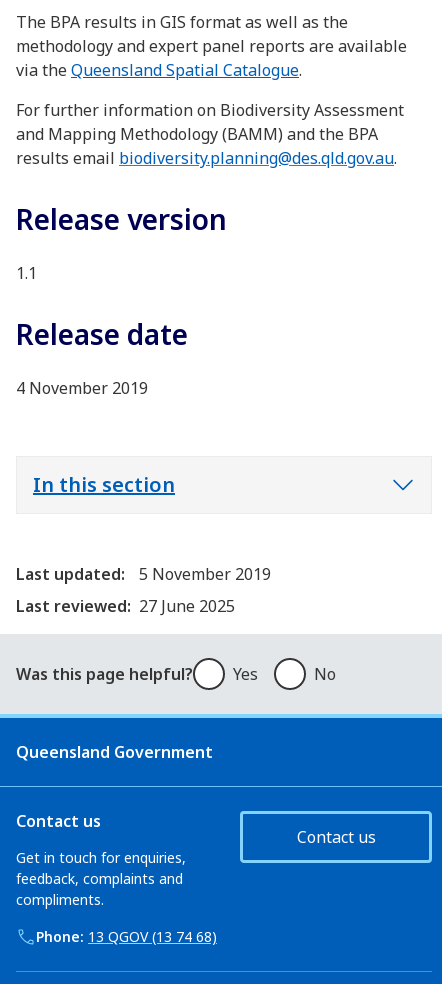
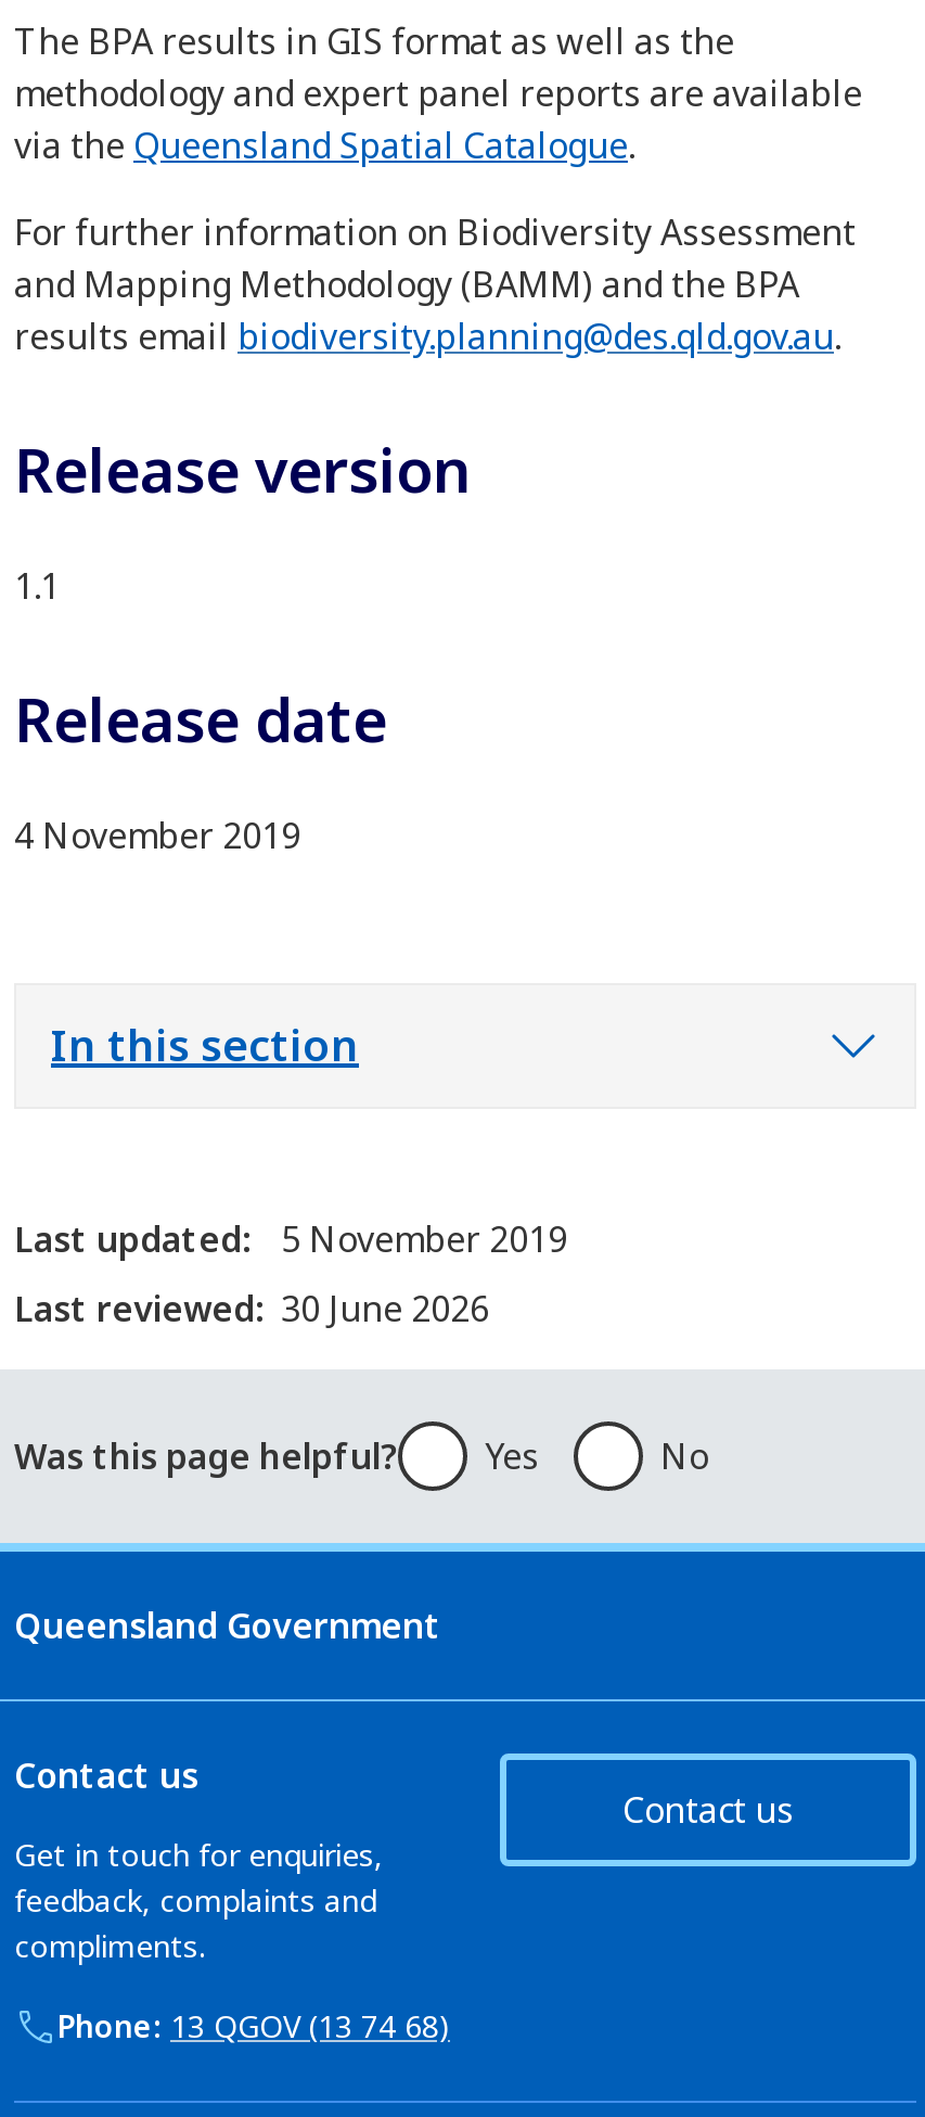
[16,595,235,617] Last reviewed: 27 June 2025 -> [14,1285,489,1332] Last reviewed: 30 June 2026

